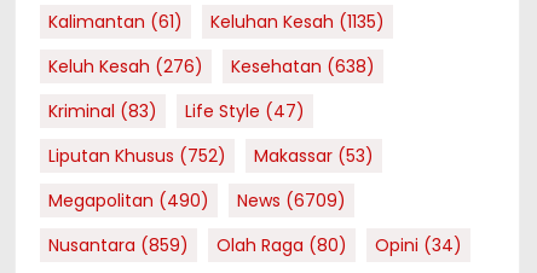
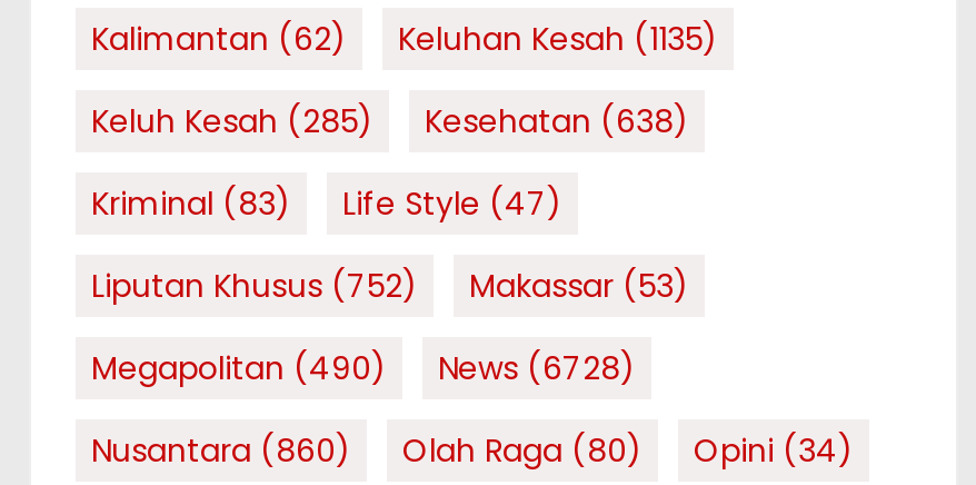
[48,10,385,34] Kalimantan (61) Keluhan Kesah (1135) -> [91,15,718,60] Kalimantan (62) Keluhan Kesah (1135)
[48,55,375,79] Keluh Kesah (276) Kesehatan (638) -> [91,98,689,142] Keluh Kesah (285) Kesehatan (638)
[48,189,346,213] Megapolitan (490) News (6709) -> [91,345,636,389] Megapolitan (490) News (6728)
[48,234,462,258] Nusantara (859) Olah Raga (80) Opini (34) -> [91,427,854,471] Nusantara (860) Olah Raga (80) Opini (34)

